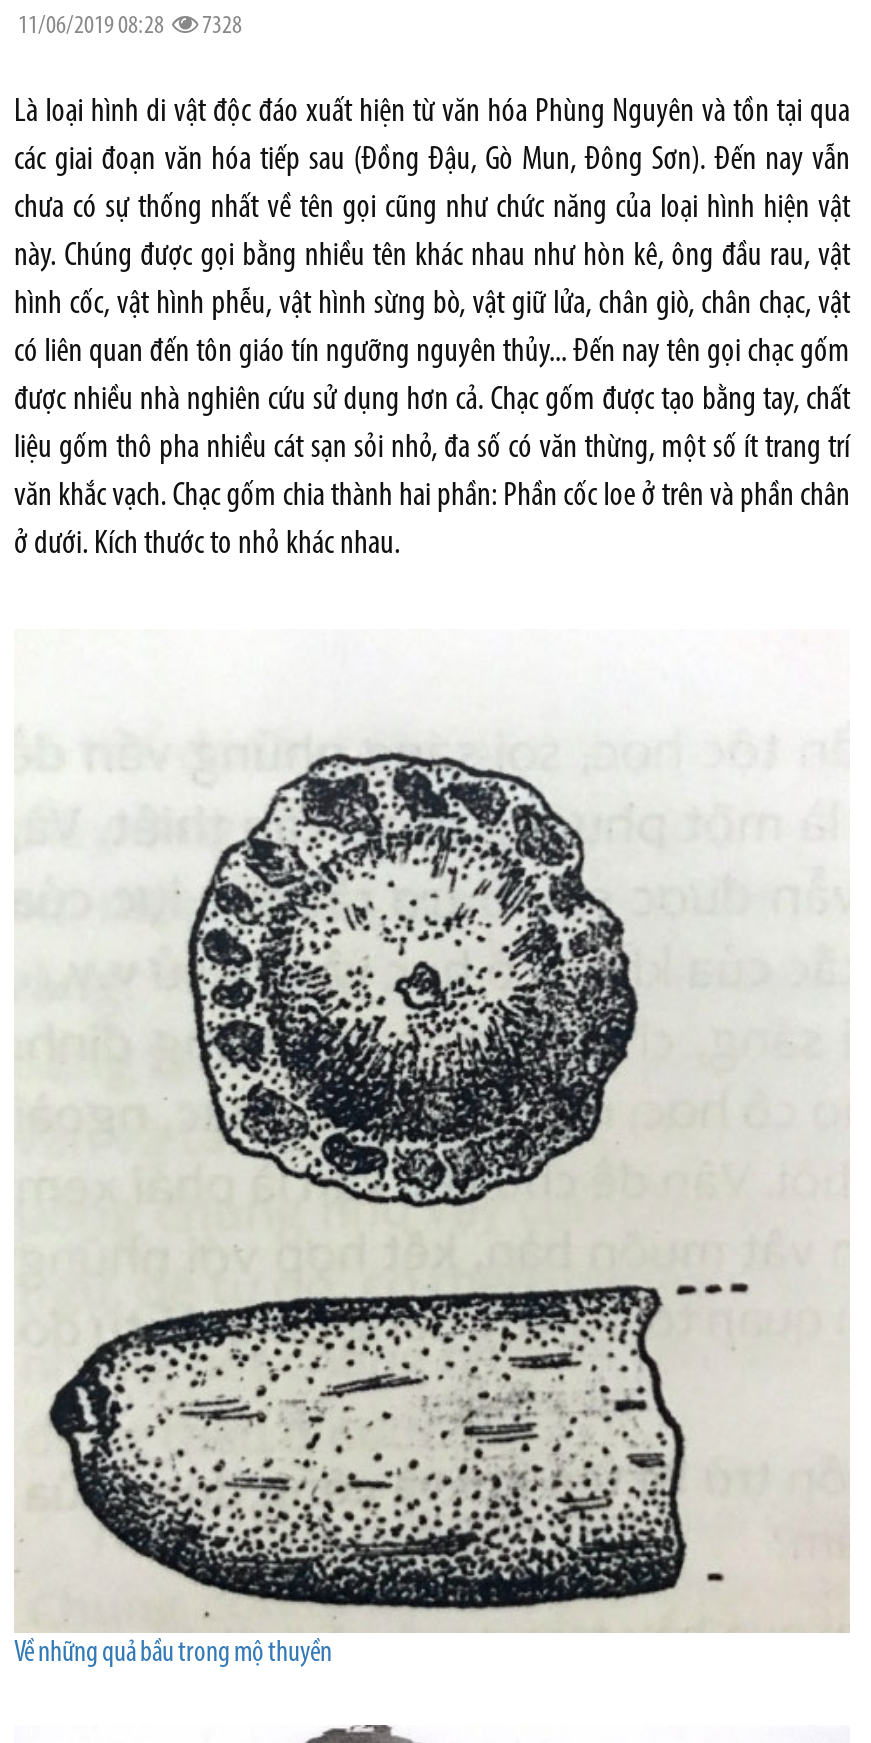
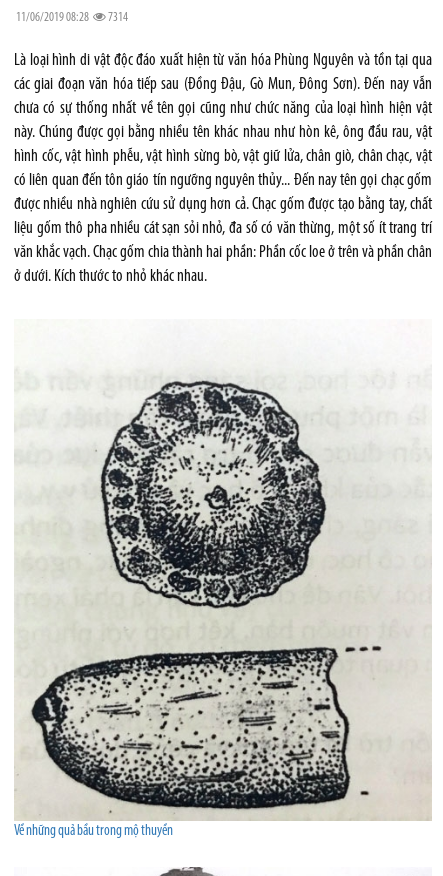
[18,13,242,39] 11/06/2019 08:28 7328 -> [16,11,128,24] 11/06/2019 08:28 7314

